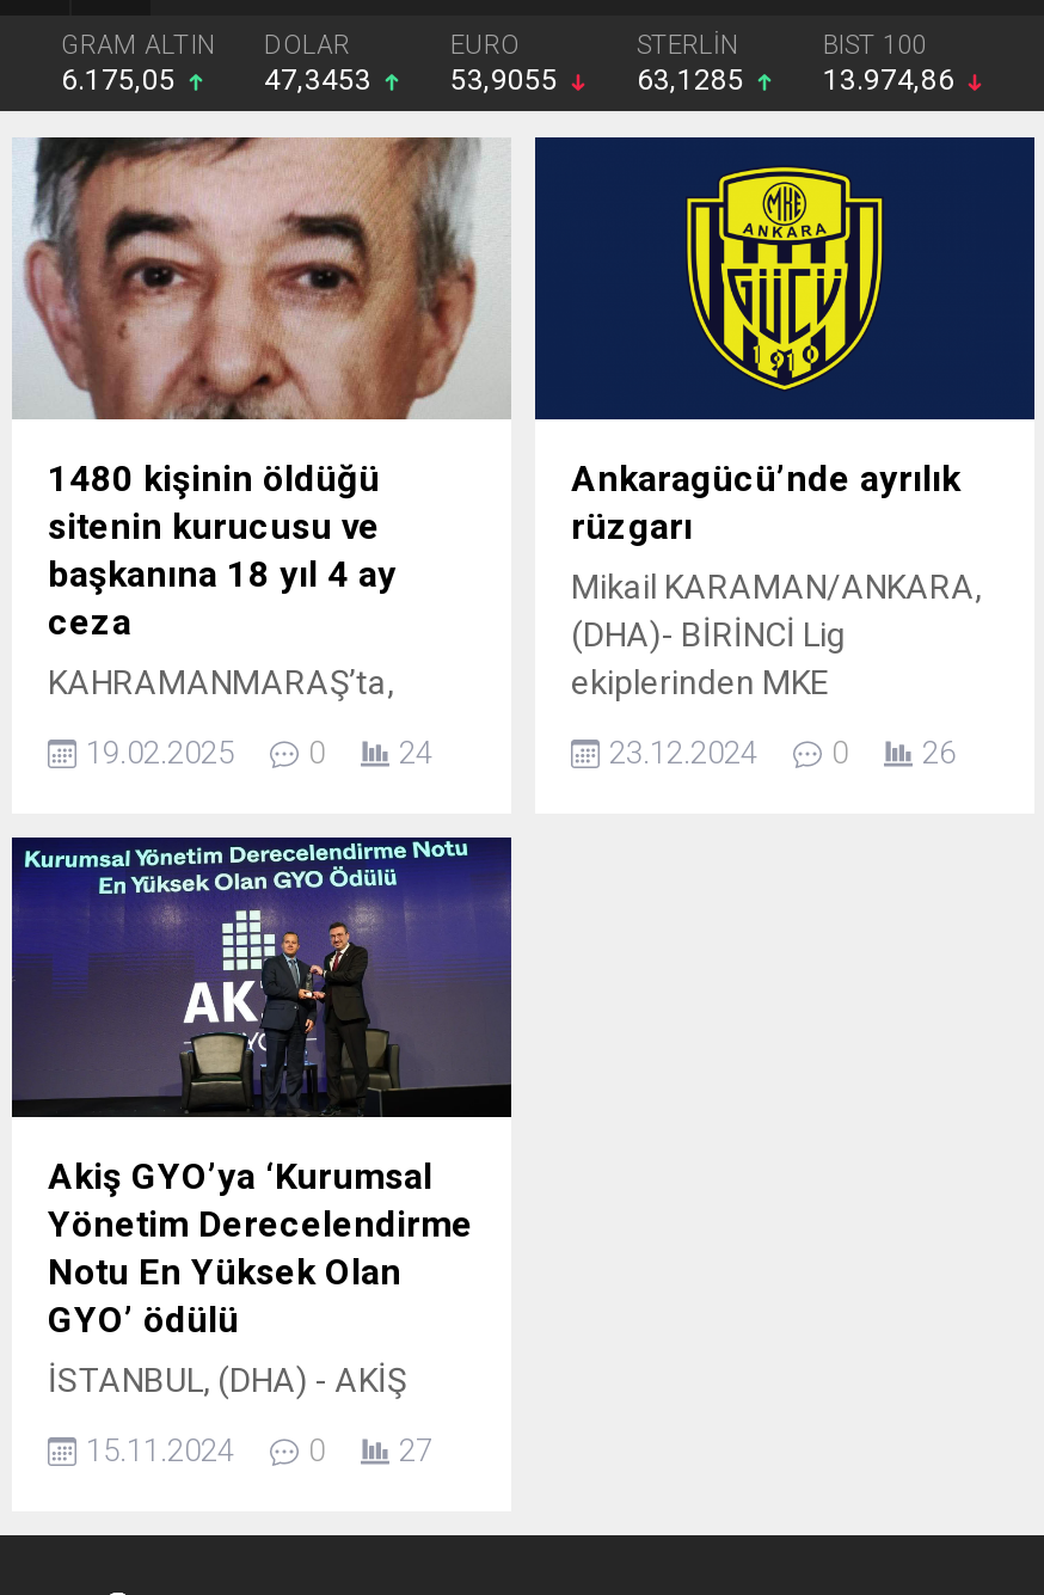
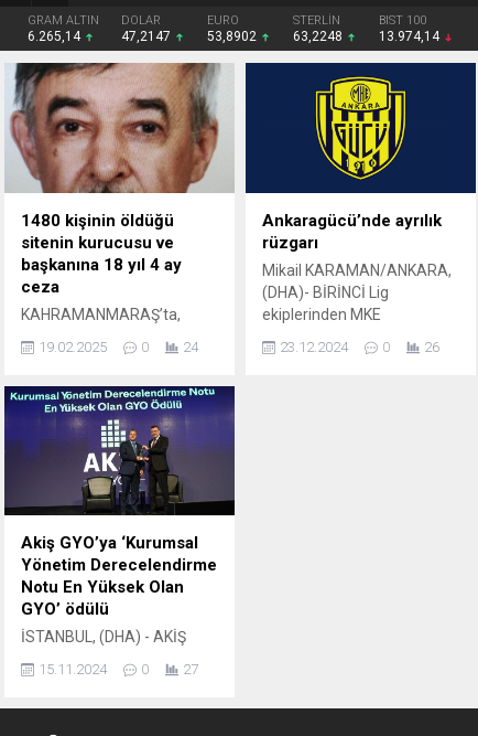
[61,63,183,97] 6.175,05 -> [27,29,83,44] 6.265,14
[264,63,379,97] 47,3453 -> [121,29,173,44] 47,2147
[450,63,565,97] 53,9055 -> [207,29,259,44] 53,8902
[637,63,751,97] 63,1285 -> [292,29,345,44] 63,2248
[823,63,962,97] 13.974,86 -> [378,29,442,44] 13.974,14

